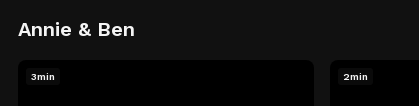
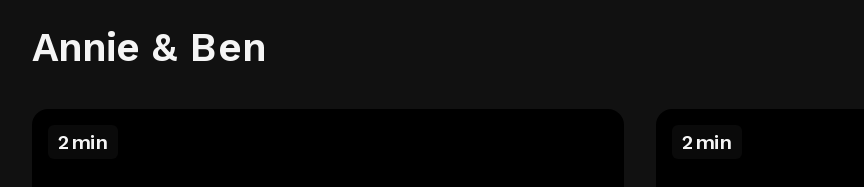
[31,70,55,81] 3min -> [58,130,108,152] 2min

